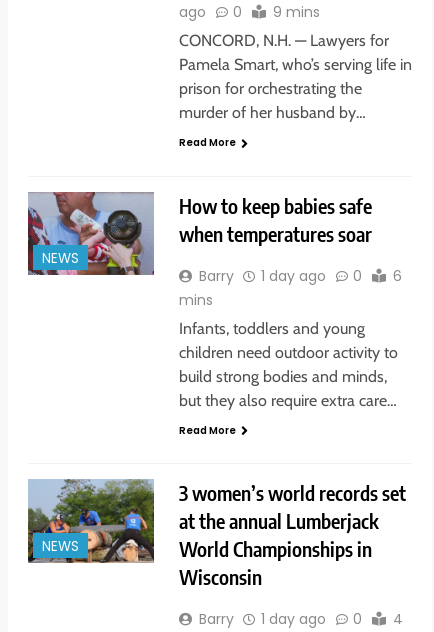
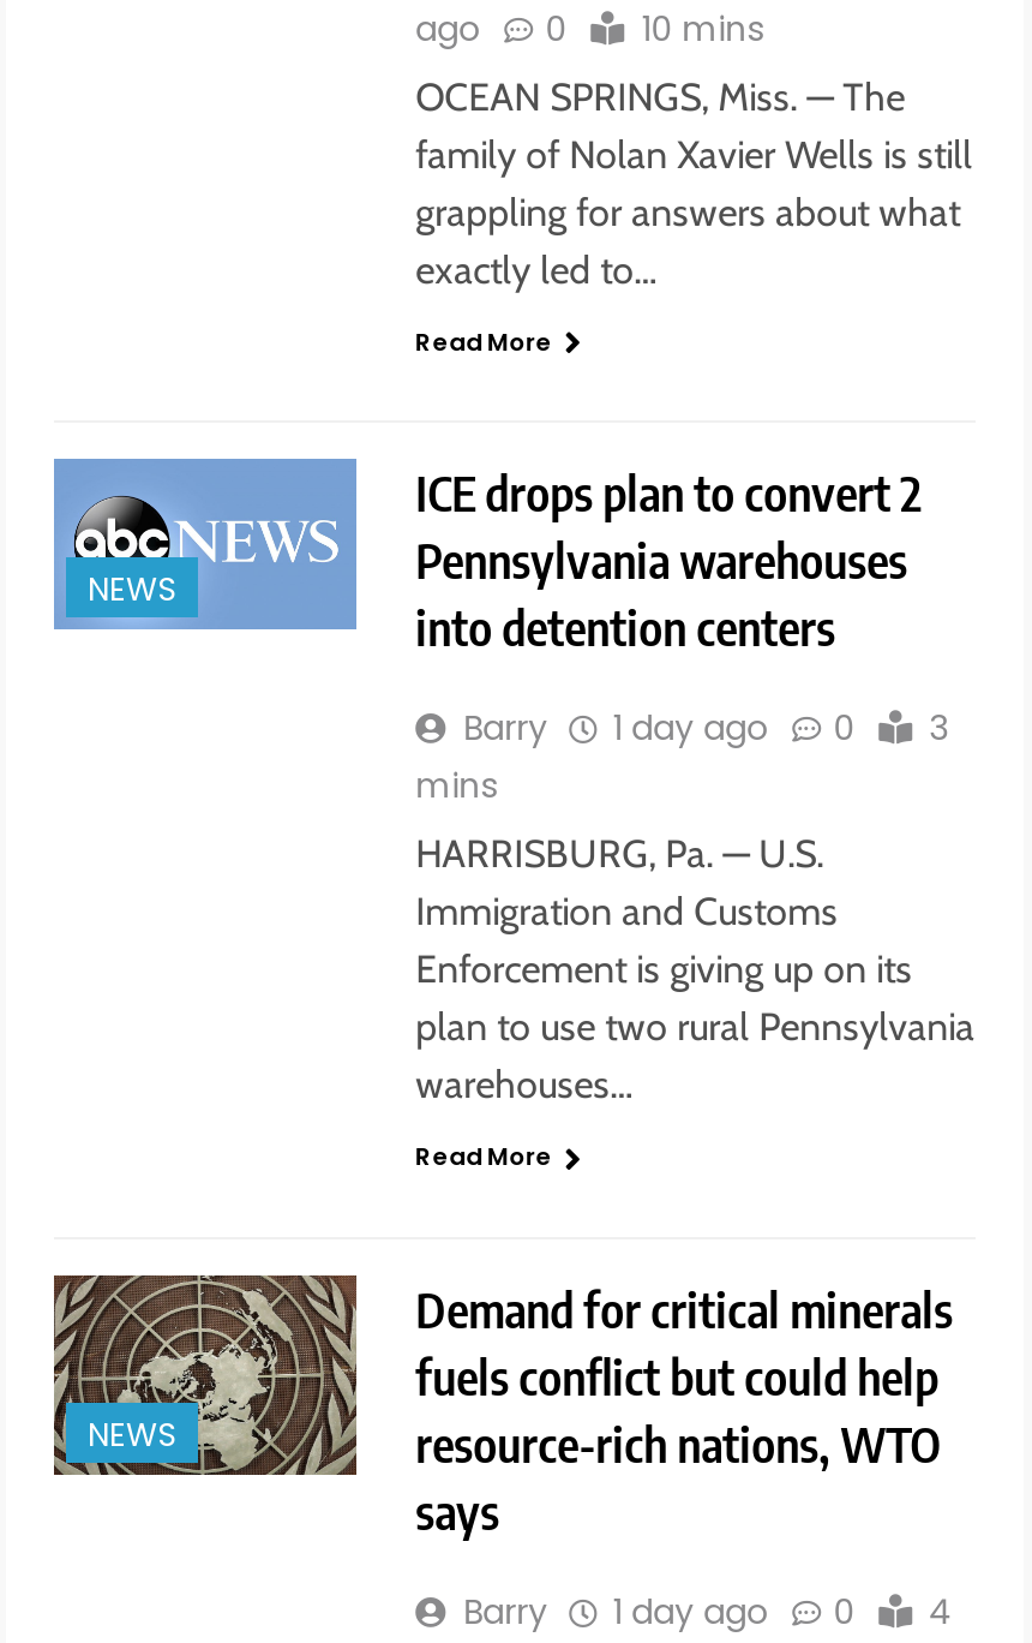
[179,2,412,122] 9 mins | CONCORD, N.H. — Lawyers for | Pamela Smart, who’s serving life in | prison for orchestrating the | murder of her husband by… -> [415,6,972,294] 10 mins | OCEAN SPRINGS, Miss. — The | family of Nolan Xavier Wells is still | grappling for answers about what | exactly led to…
[27,191,372,276] [image] | How to keep babies safe | when temperatures soar -> [52,456,922,657] [image] | ICE drops plan to convert 2 | Pennsylvania warehouses | into detention centers
[199,266,402,286] Barry 1 day ago 0 6 -> [463,705,948,754] Barry 1 day ago 0 3
[179,319,398,410] Infants, toddlers and young | children need outdoor activity to | build strong bodies and minds, | but they also require extra care… -> [415,833,975,1109] HARRISBURG, Pa. — U.S. | Immigration and Customs | Enforcement is giving up on its | plan to use two rural Pennsylvania | warehouses…
[28,479,406,589] [image] | 3 women’s world records set | at the annual Lumberjack | World Championships in | Wisconsin -> [52,1273,953,1539] [image] | Demand for critical minerals | fuels conflict but could help | resource-rich nations, WTO | says

